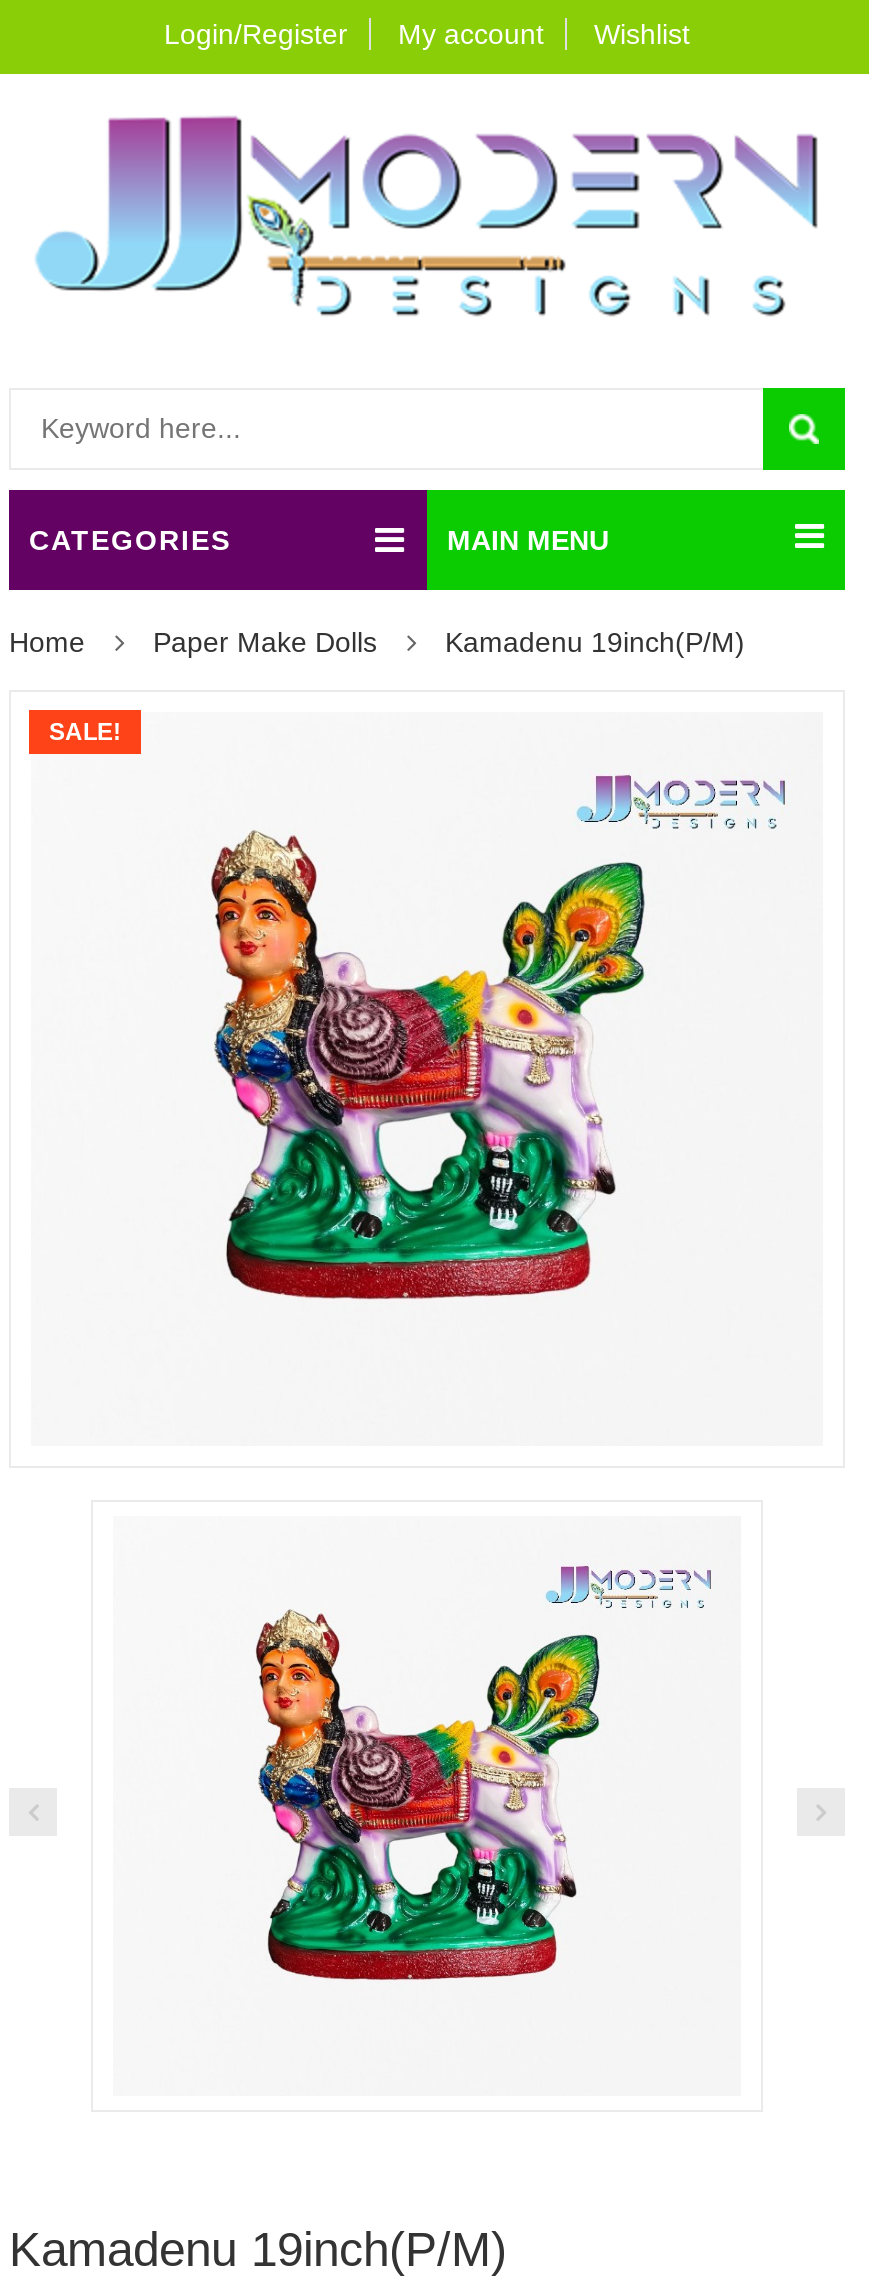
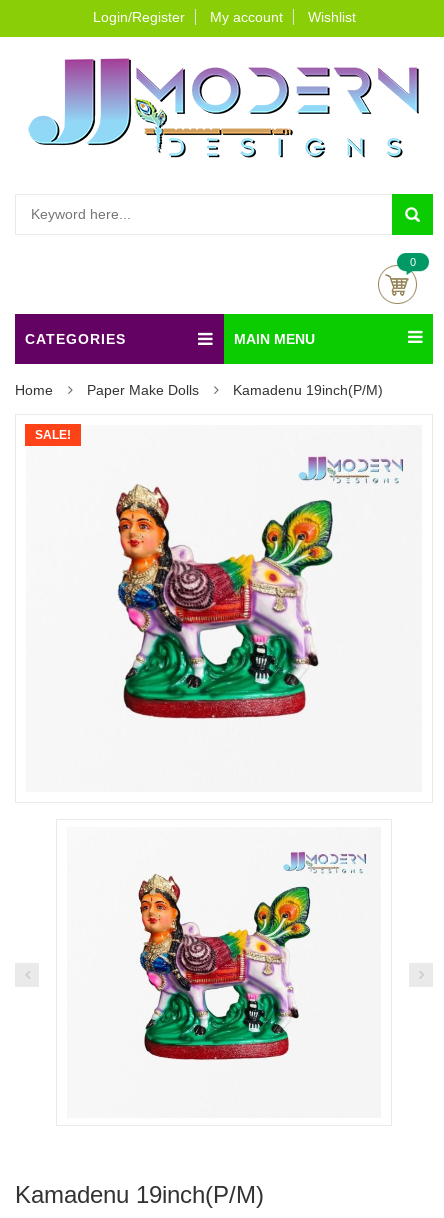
none -> [377,256,433,304] [image] | 0

